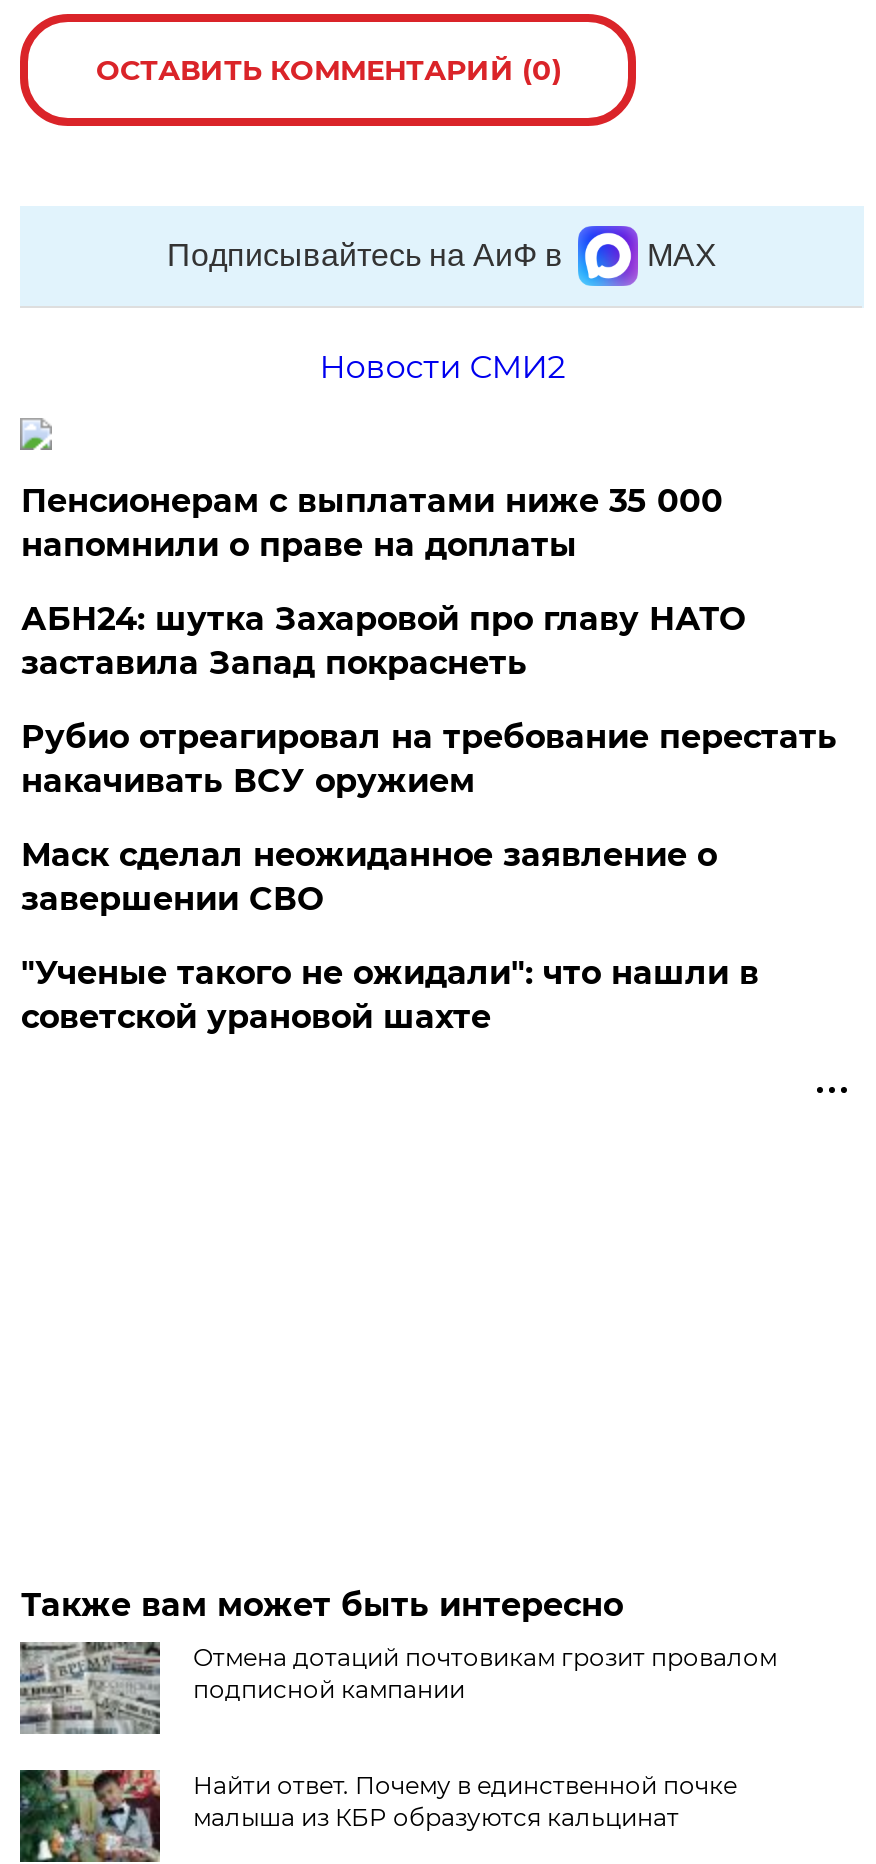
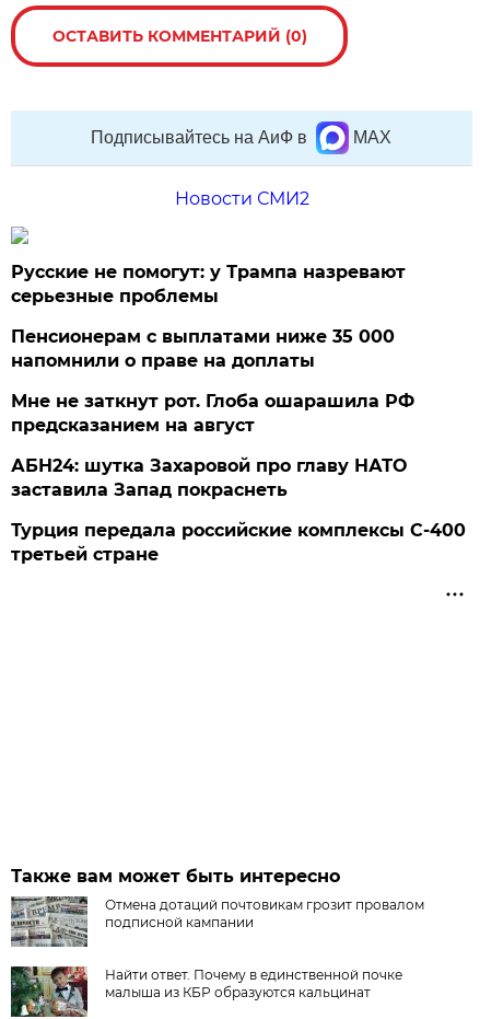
none -> [11,262,406,306] Русские не помогут: у Трампа назревают | серьезные проблемы
moved [21,482,723,564] -> [11,326,395,371]: Пенсионерам с выплатами ниже 35 000 | напомнили о праве на доплаты
none -> [11,391,415,436] Мне не заткнут рот. Глоба ошарашила РФ | предсказанием на август
moved [21,600,745,682] -> [11,455,407,500]: АБН24: шутка Захаровой про главу НАТО | заставила Запад покраснеть
[21,718,837,1036] Рубио отреагировал на требование перестать | накачивать ВСУ оружием | Маск сделал неожиданное заявление о | завершении СВО | "Ученые такого не ожидали": что нашли в | советской урановой шахте -> [11,520,466,565] Турция передала российские комплексы С-400 | третьей стране

